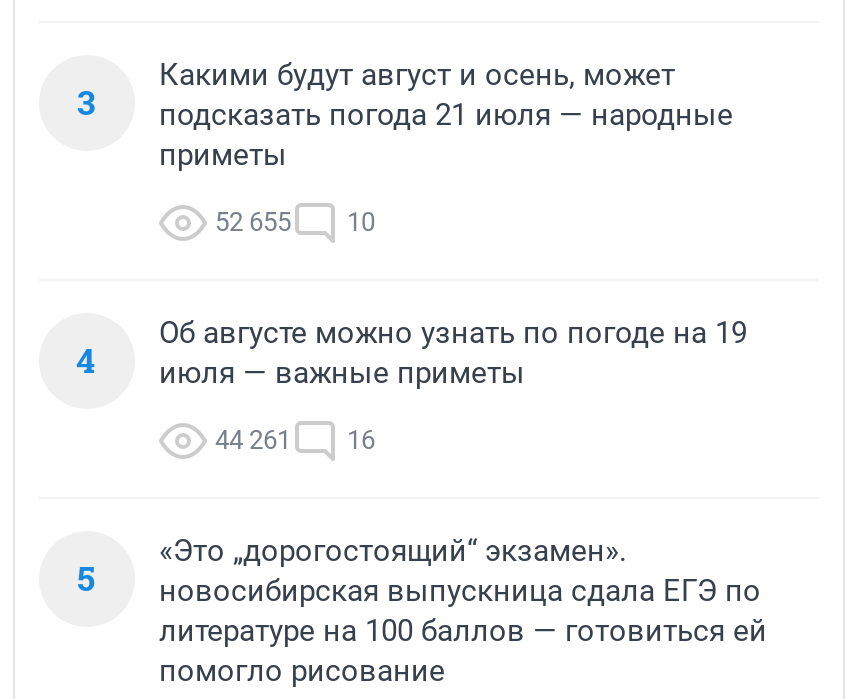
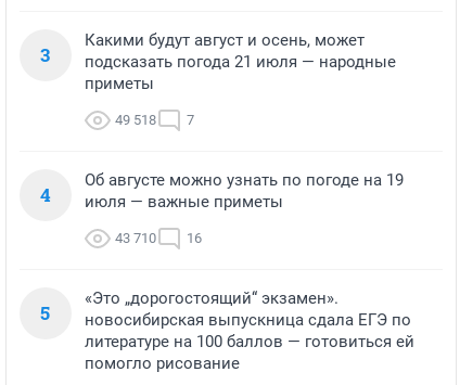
[215,207,291,237] 52 655 -> [115,112,156,128] 49 518
[347,207,375,237] 10 -> [187,112,194,128] 7
[215,425,375,455] 44 261 16 -> [115,230,202,246] 43 710 16

